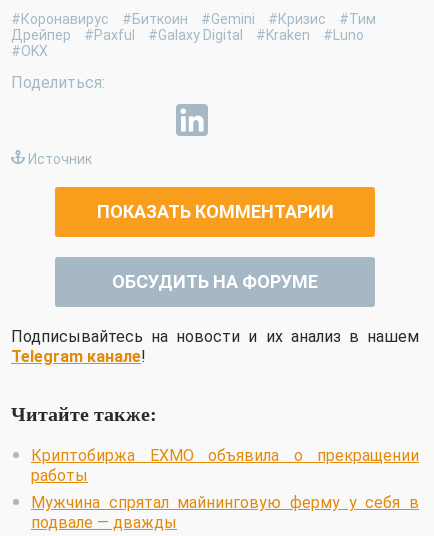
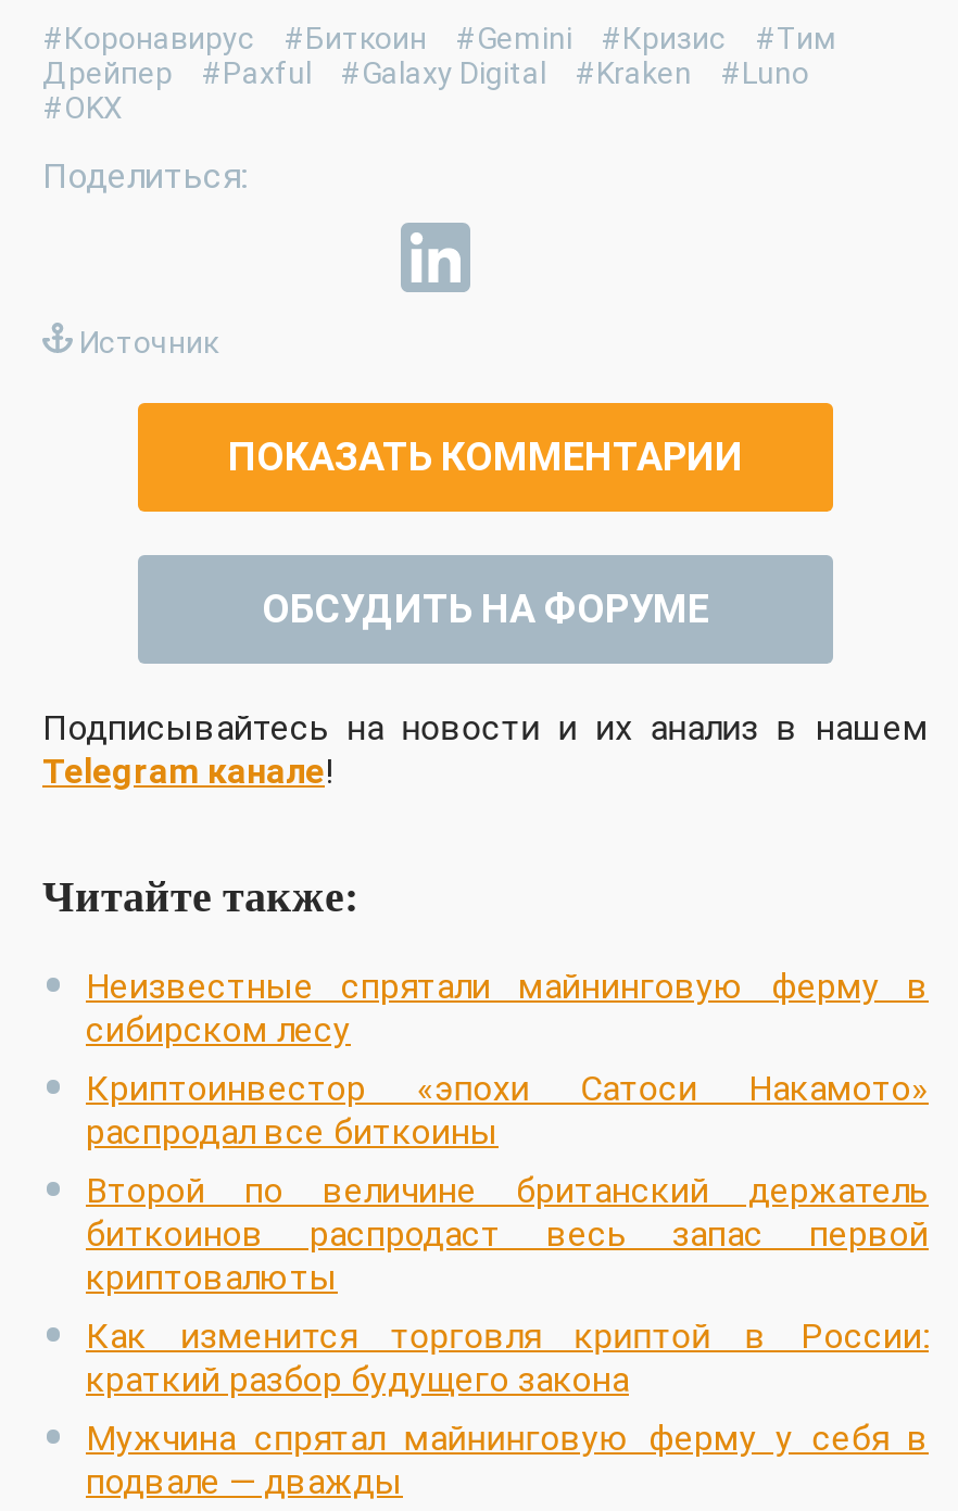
[31,445,419,484] Криптобиржа EXMO объявила о прекращении | работы -> [86,965,929,1399] Неизвестные спрятали майнинговую ферму в | сибирском лесу | Криптоинвестор «эпохи Сатоси Накамото» | распродал все биткоины | Второй по величине британский держатель | биткоинов распродаст весь запас первой | криптовалюты | Как изменится торговля криптой в России: | краткий разбор будущего закона

